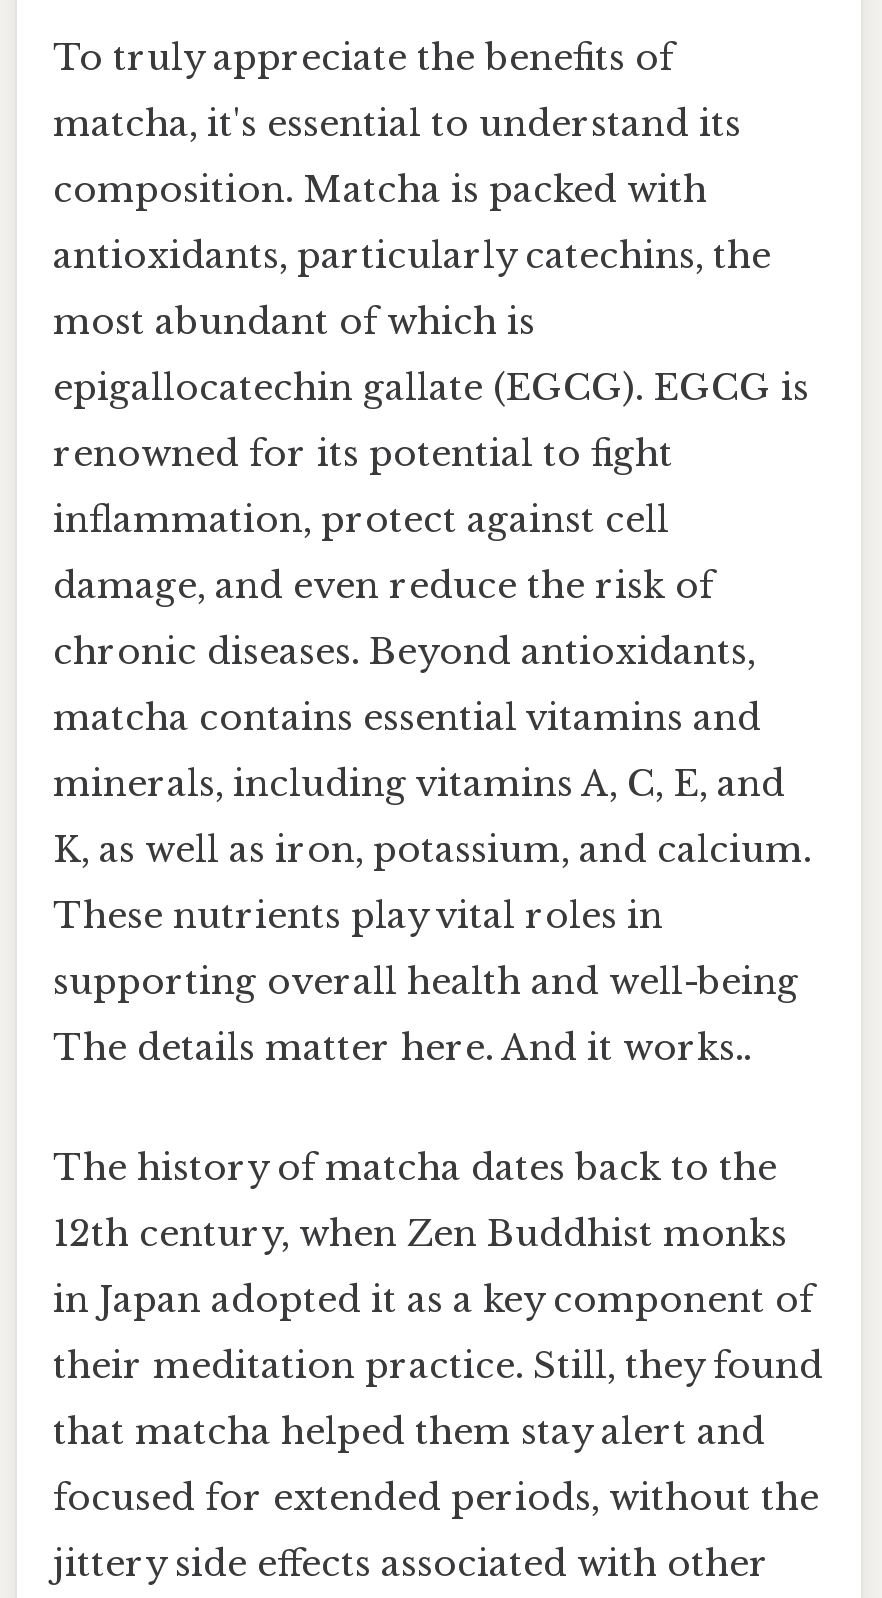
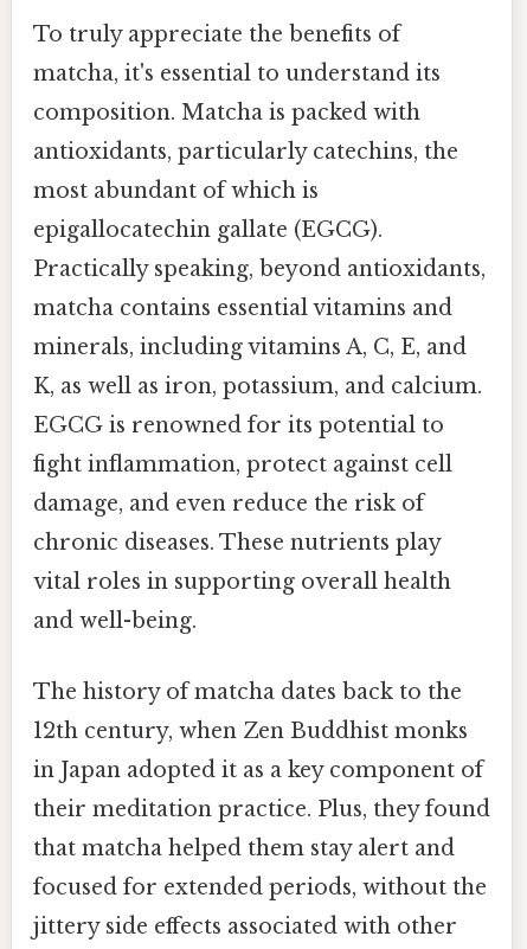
[53,367,809,675] epigallocatechin gallate (EGCG). EGCG is | renowned for its potential to fight | inflammation, protect against cell | chronic diseases. Beyond antioxidants, -> [33,217,486,282] epigallocatechin gallate (EGCG). | Practically speaking, beyond antioxidants,
moved [53,565,713,609] -> [33,491,424,517]: damage, and even reduce the risk of
moved [53,697,811,873] -> [33,295,482,400]: matcha contains essential vitamins and | minerals, including vitamins A, C, E, and | K, as well as iron, potassium, and calcium.
[53,895,799,1071] These nutrients play vital roles in | supporting overall health and well-being | The details matter here. And it works.. -> [33,413,452,634] EGCG is renowned for its potential to | fight inflammation, protect against cell | chronic diseases. These nutrients play | vital roles in supporting overall health | and well-being.
[53,1343,823,1387] their meditation practice. Still, they found -> [33,796,490,822] their meditation practice. Plus, they found

